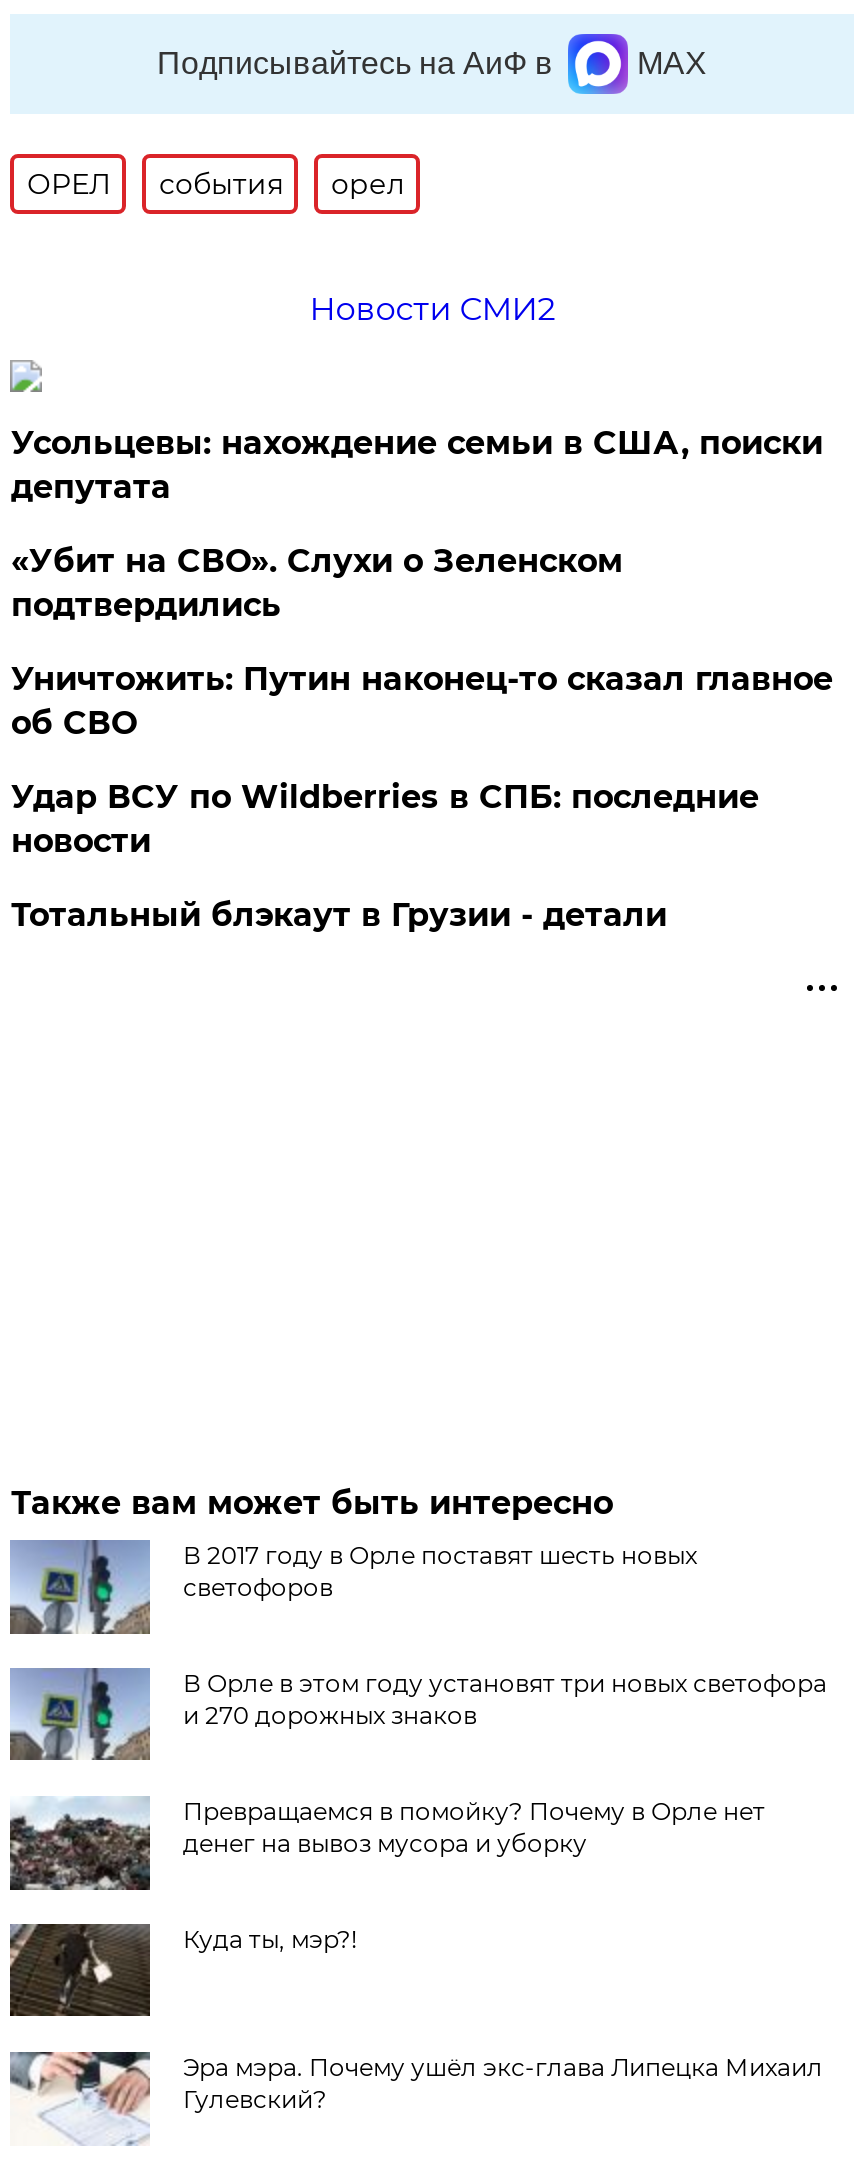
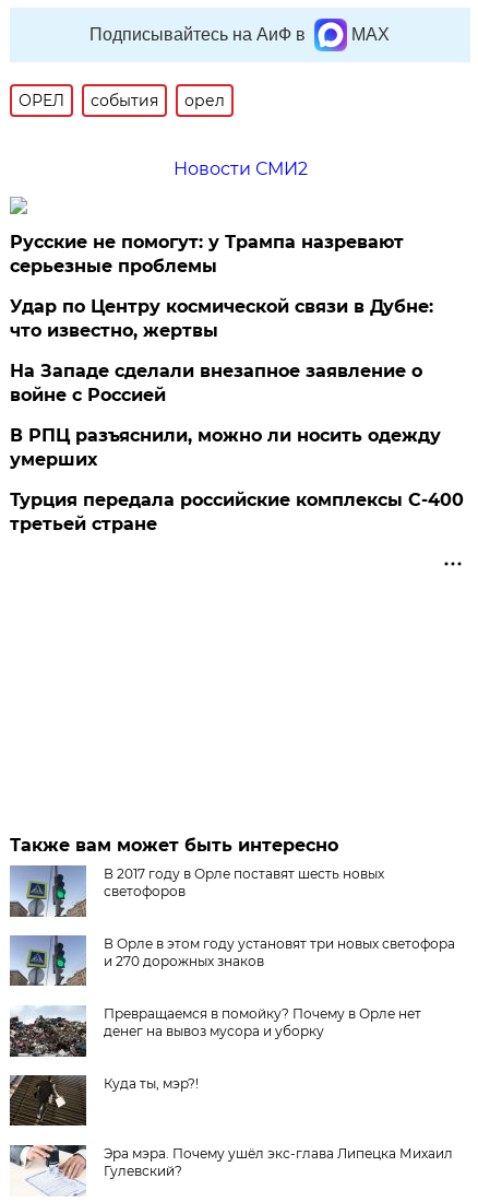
[11,423,823,505] Усольцевы: нахождение семьи в США, поиски | депутата -> [10,231,404,276] Русские не помогут: у Трампа назревают | серьезные проблемы
[11,541,623,623] «Убит на СВО». Слухи о Зеленском | подтвердились -> [10,296,434,340] Удар по Центру космической связи в Дубне: | что известно, жертвы
[11,659,833,741] Уничтожить: Путин наконец-то сказал главное | об СВО -> [10,360,423,405] На Западе сделали внезапное заявление о | войне с Россией
[11,777,759,859] Удар ВСУ по Wildberries в СПБ: последние | новости -> [10,425,441,469] В РПЦ разъяснили, можно ли носить одежду | умерших
[11,895,667,933] Тотальный блэкаут в Грузии - детали -> [10,489,464,534] Турция передала российские комплексы С-400 | третьей стране

